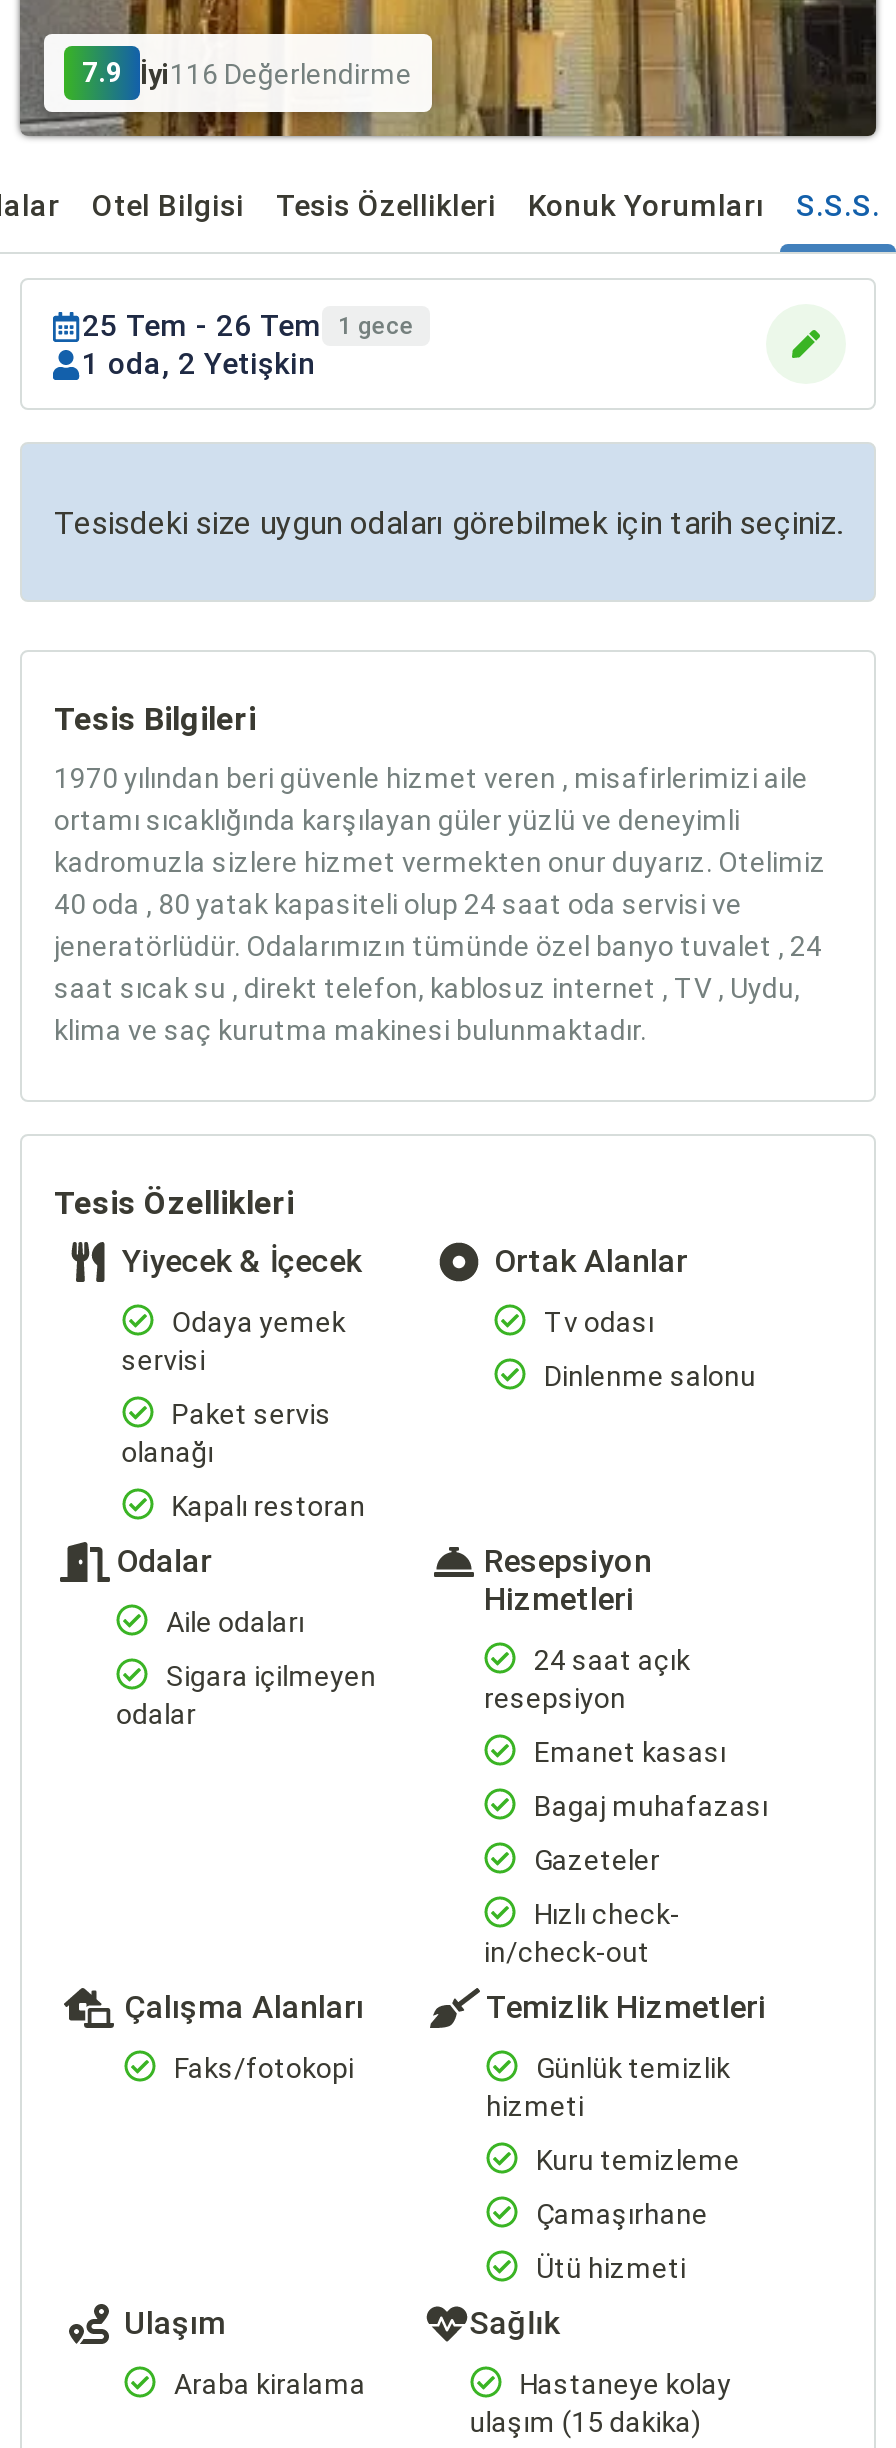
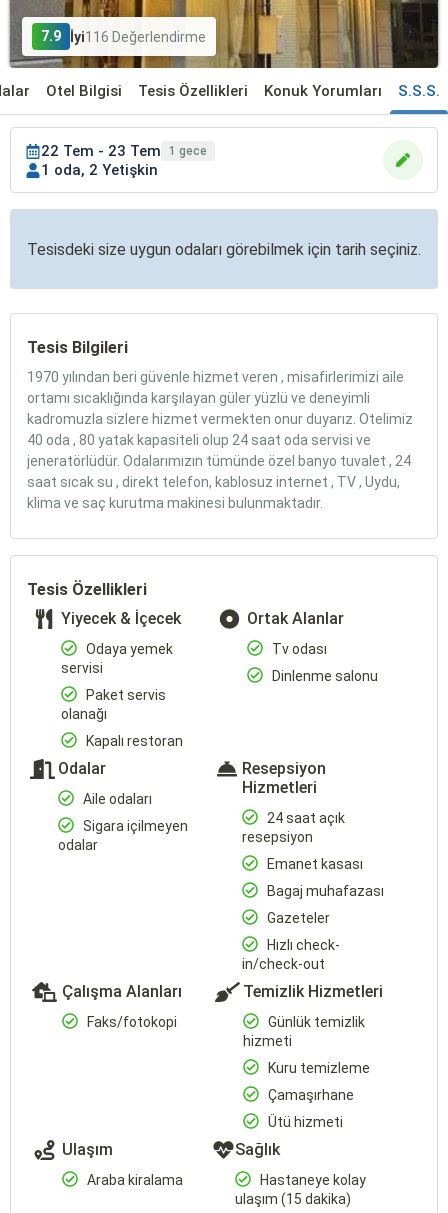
[82,309,414,345] 25 Tem - 26 Tem 1 gece -> [41,142,207,160] 22 Tem - 23 Tem 1 gece

